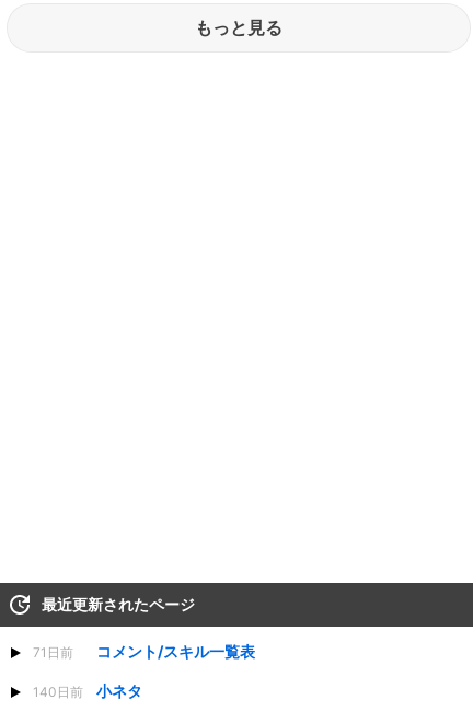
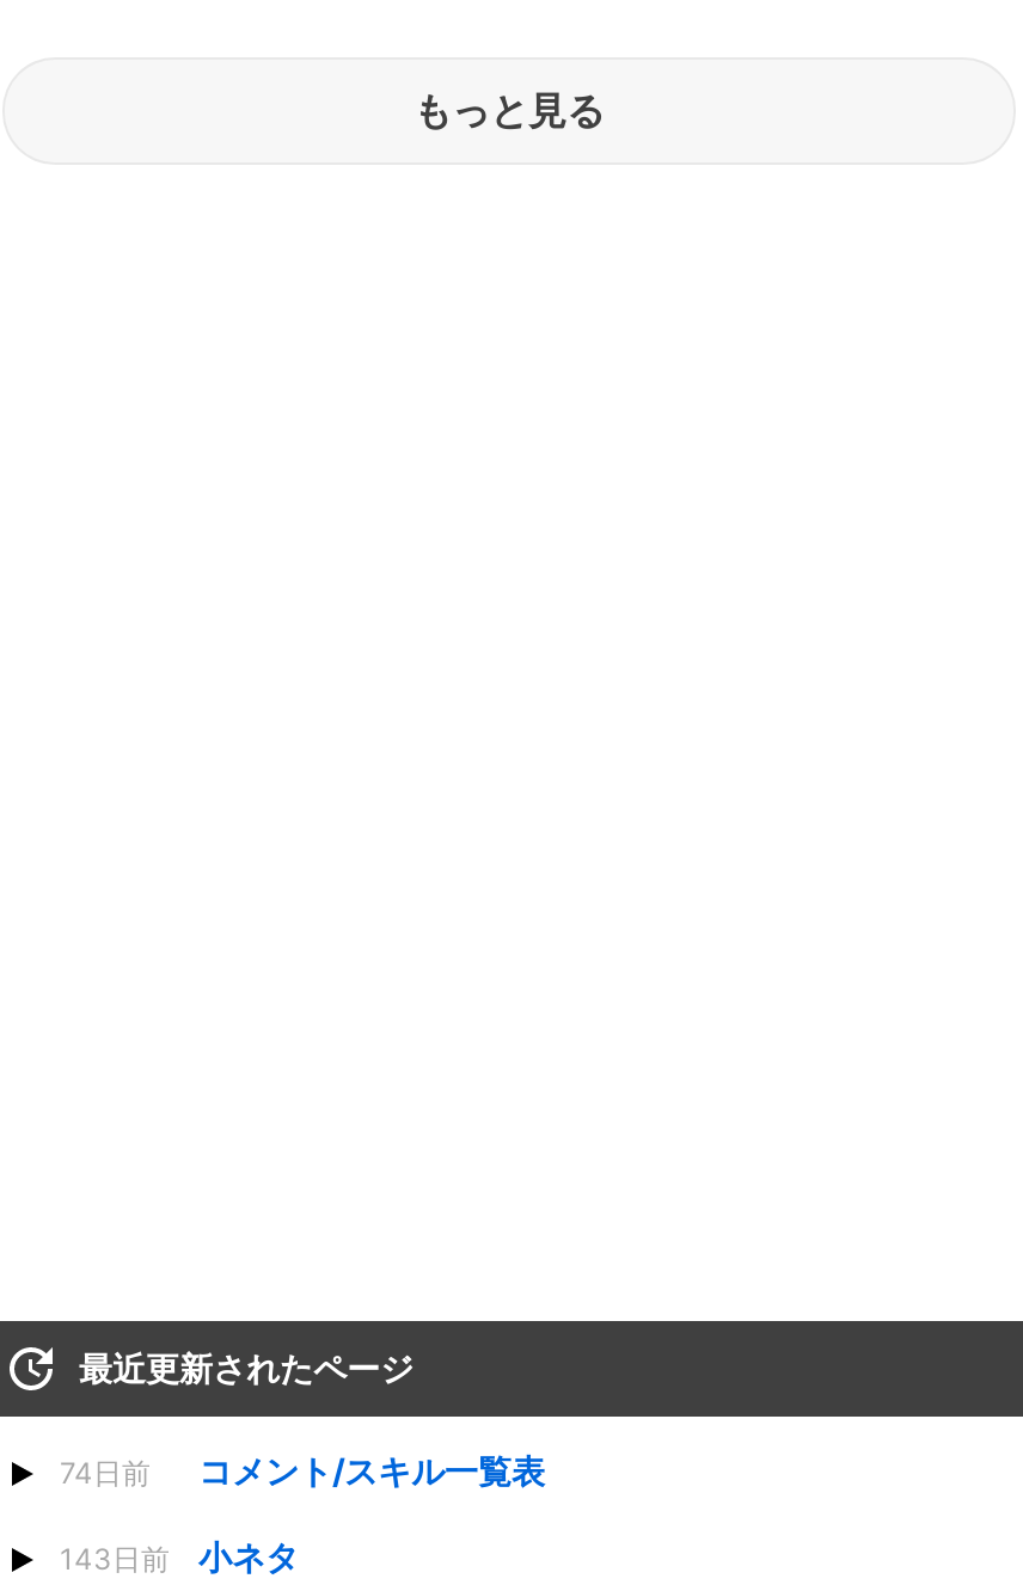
[33,642,255,661] 71日前 コメント/スキル一覧表 -> [60,1450,545,1491] 74日前 コメント/スキル一覧表
[33,682,142,700] 140日前 小ネタ -> [60,1537,299,1577] 143日前 小ネタ

